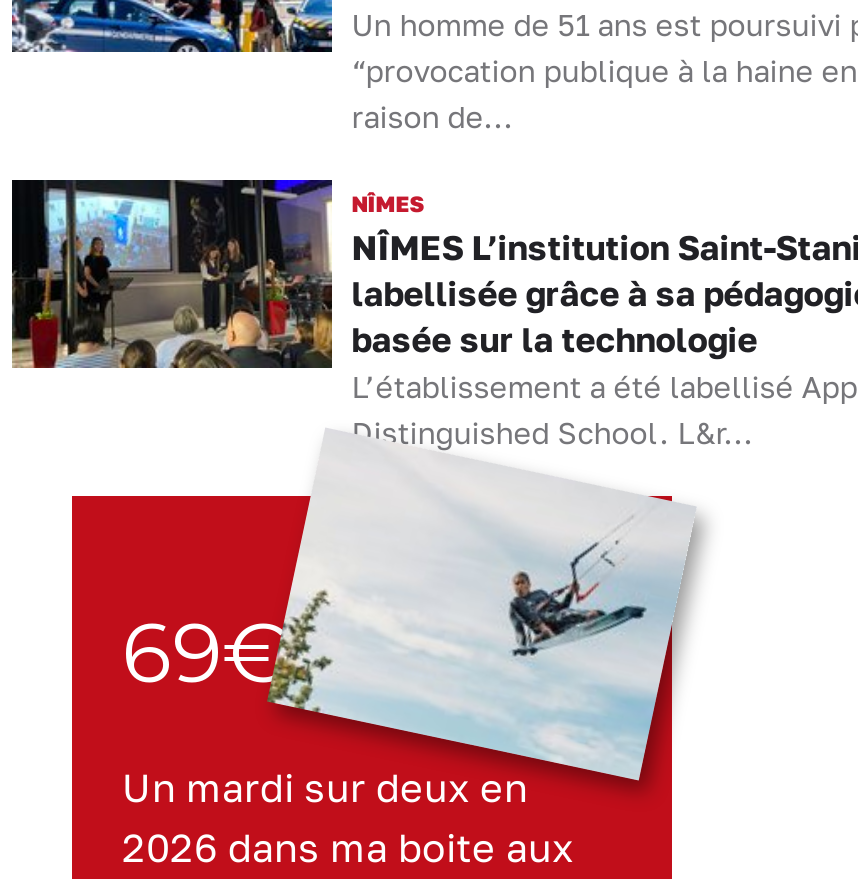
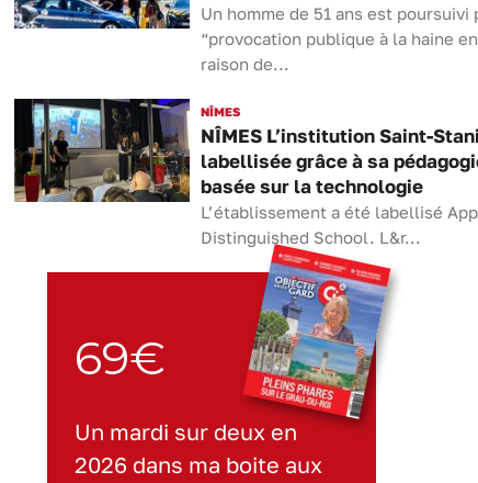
[278,430,702,790] [image] -> [161,238,394,433] [image]

